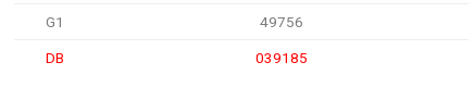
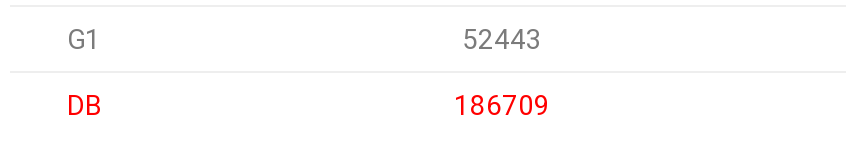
[260,13,303,31] 49756 -> [462,24,542,56] 52443
[255,49,308,67] 039185 -> [454,90,550,122] 186709

